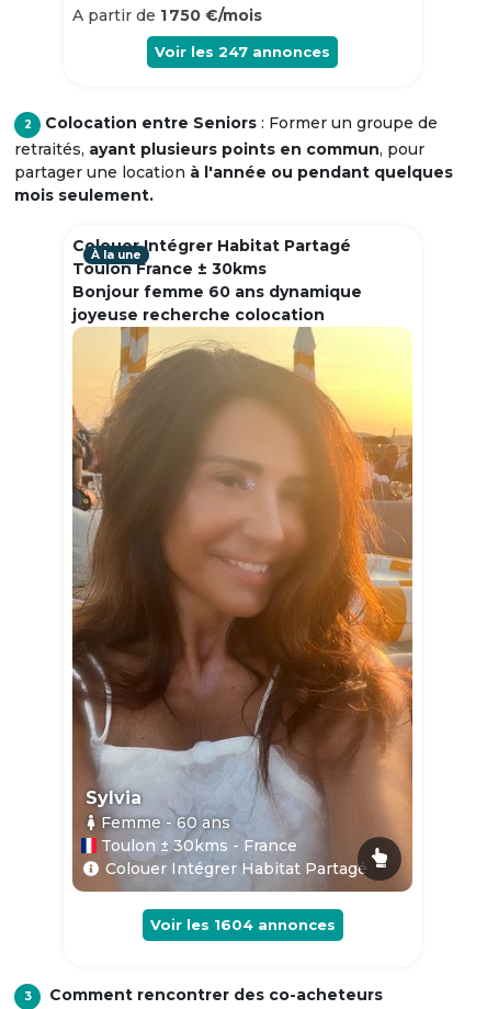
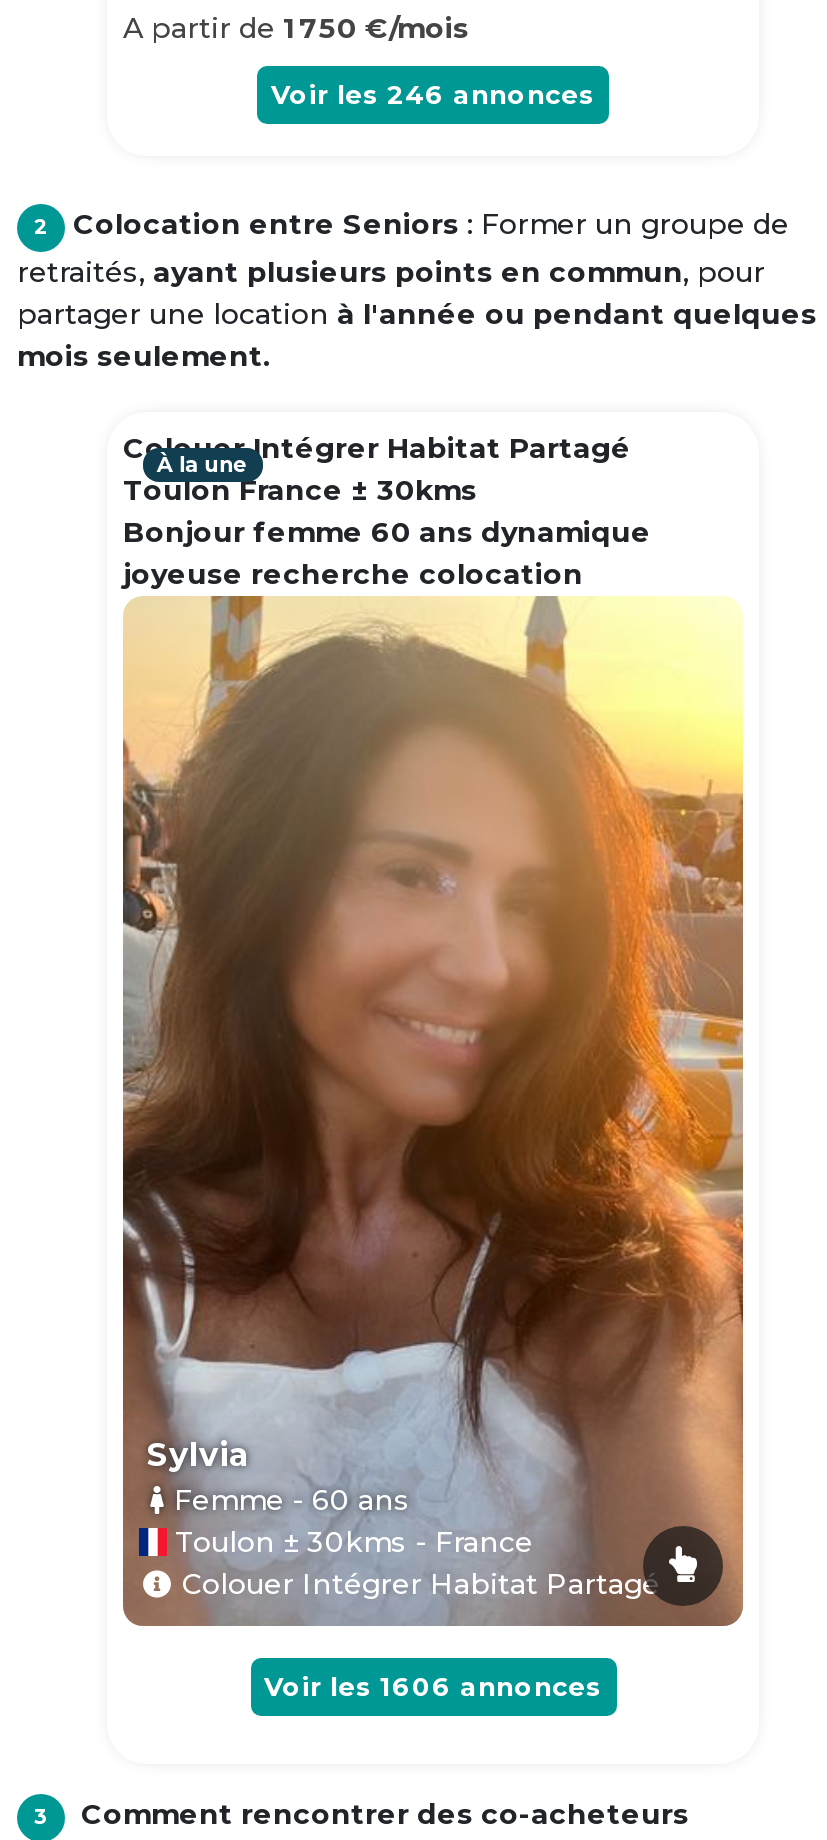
[155,43,330,60] Voir les 247 annonces -> [271,78,595,110] Voir les 246 annonces
[150,916,335,933] Voir les 1604 annonces -> [264,1670,602,1702] Voir les 1606 annonces

